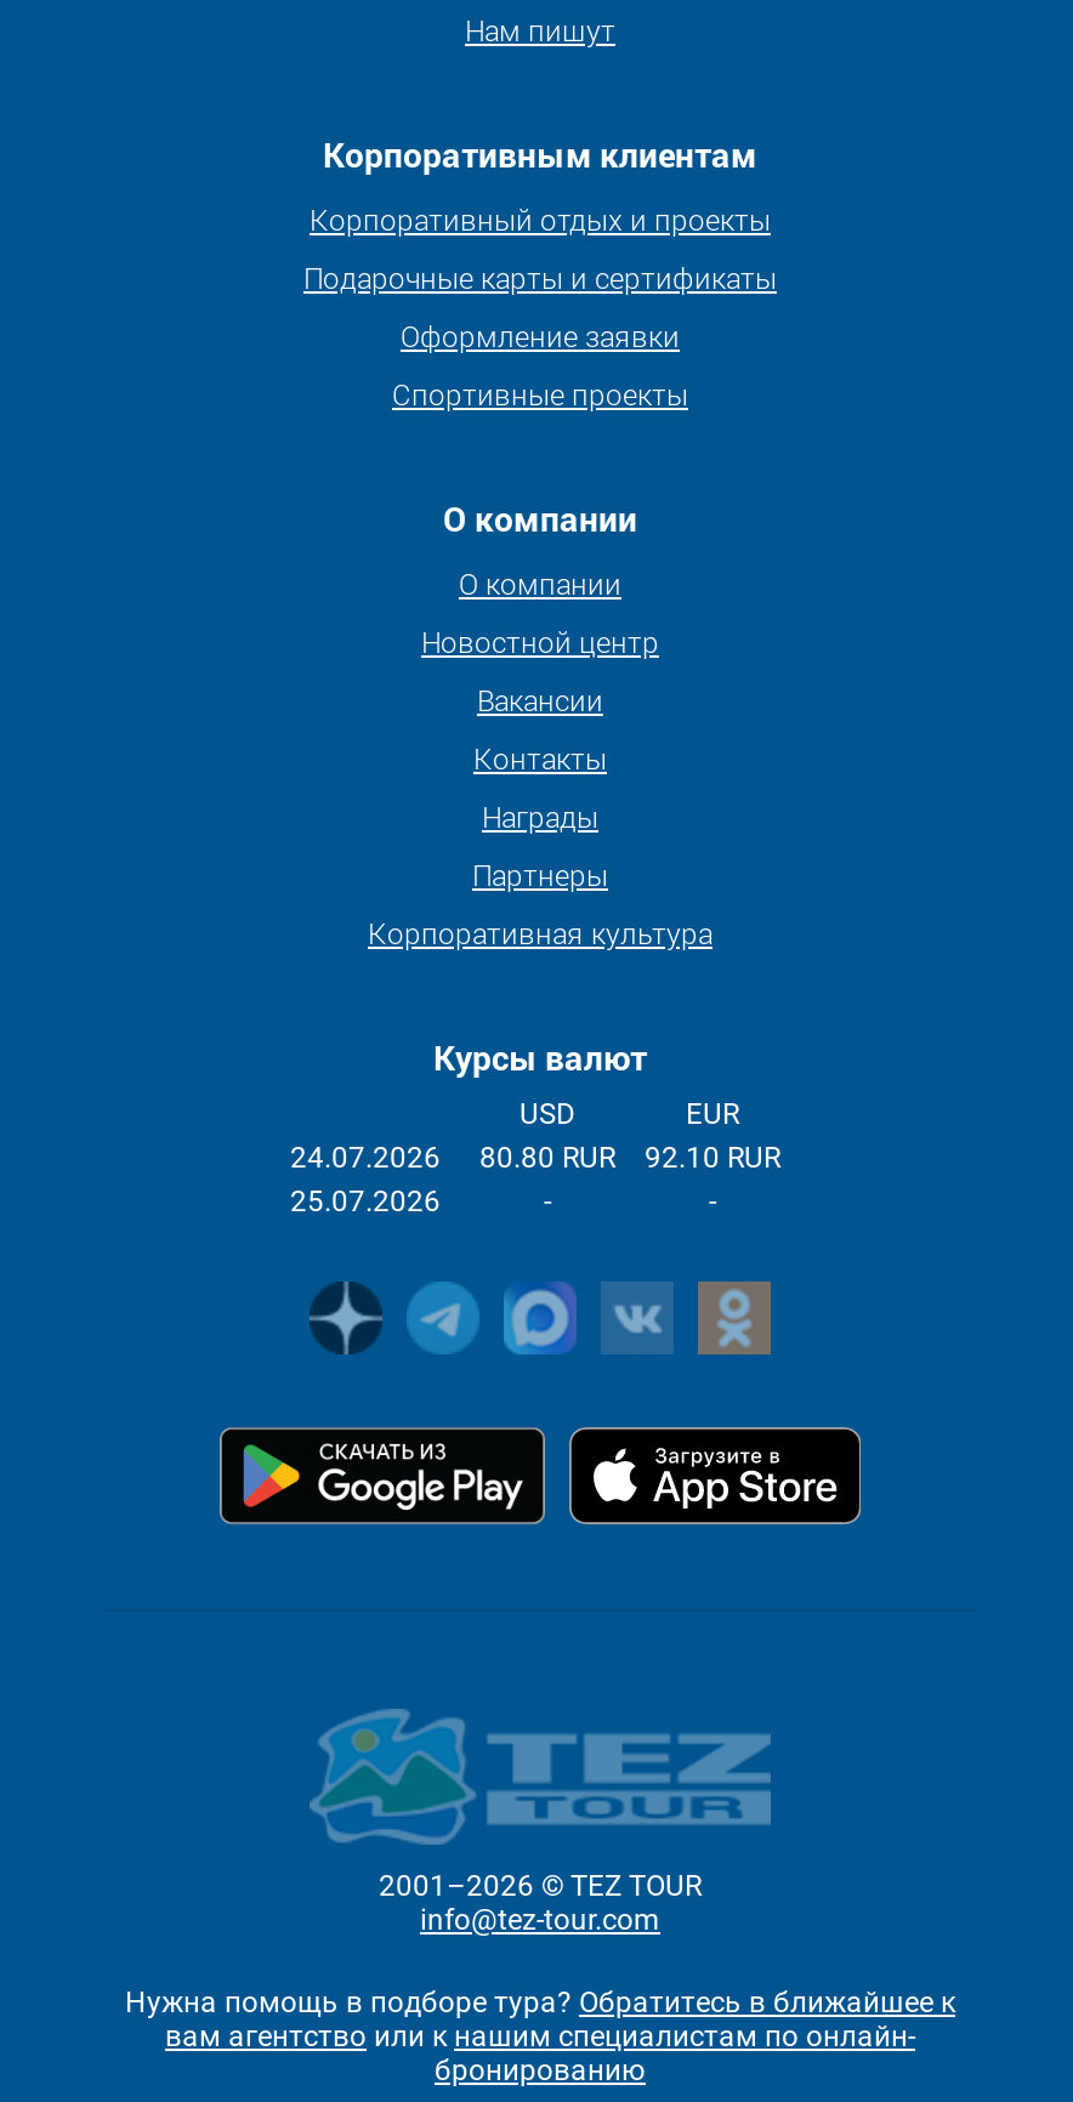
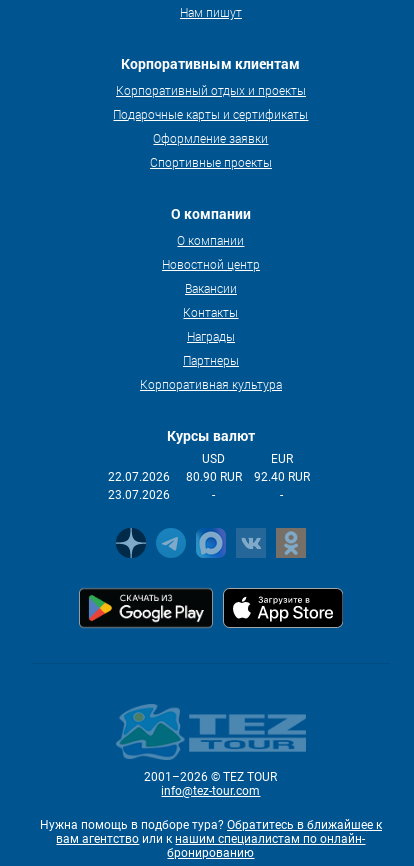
[290,1141,441,1175] 24.07.2026 -> [108,470,170,484] 22.07.2026
[479,1141,615,1175] 80.80 RUR -> [186,470,242,484] 80.90 RUR
[645,1141,780,1175] 92.10 RUR -> [254,470,310,484] 92.40 RUR
[290,1184,441,1218] 25.07.2026 -> [108,488,170,502] 23.07.2026

